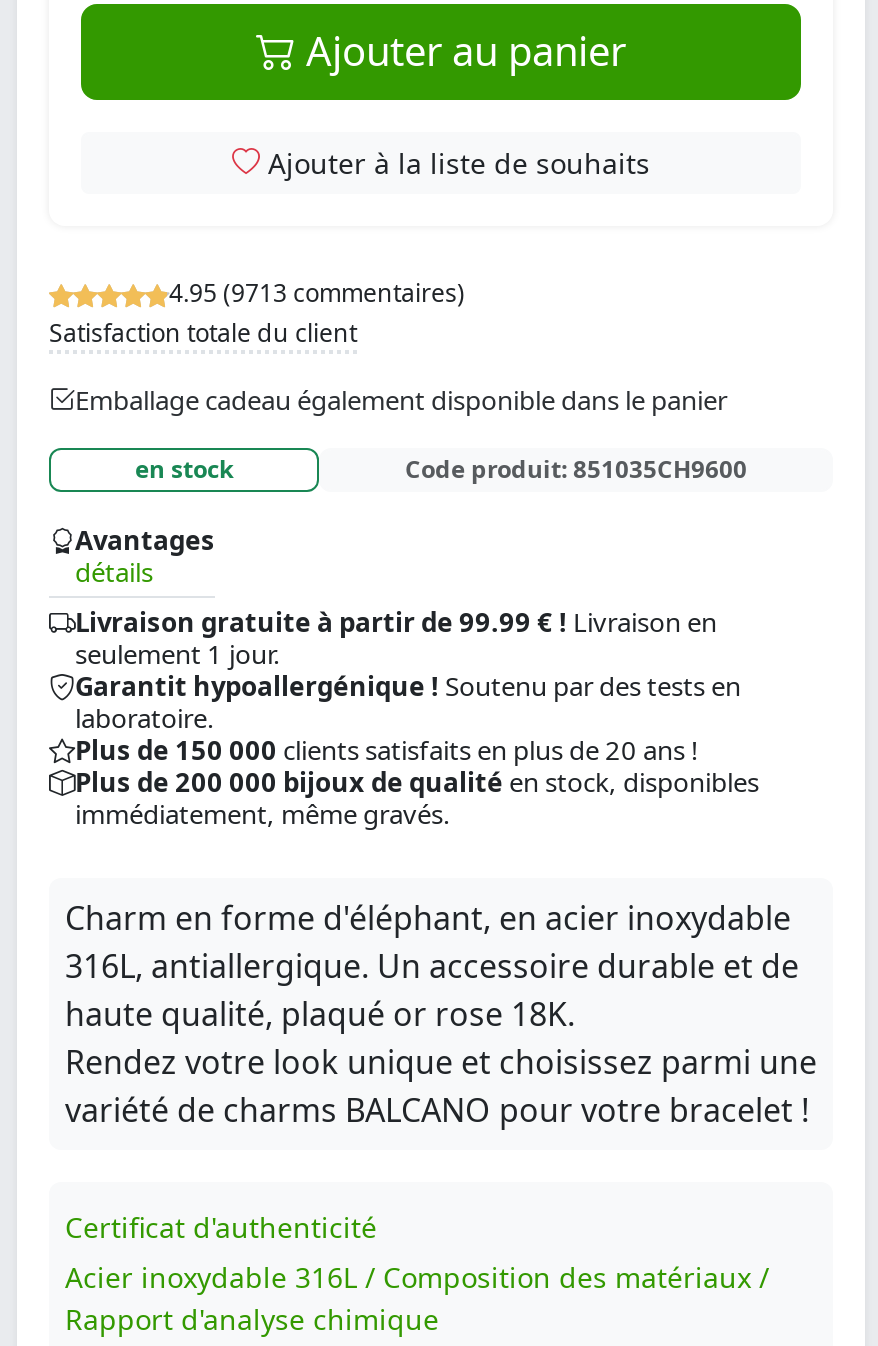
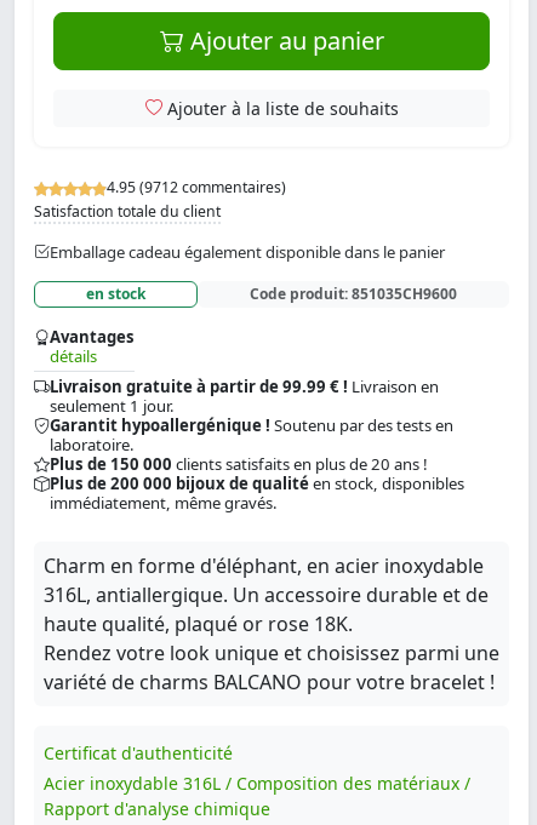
[169,276,465,310] 4.95 (9713 commentaires) -> [107,177,286,198] 4.95 (9712 commentaires)

